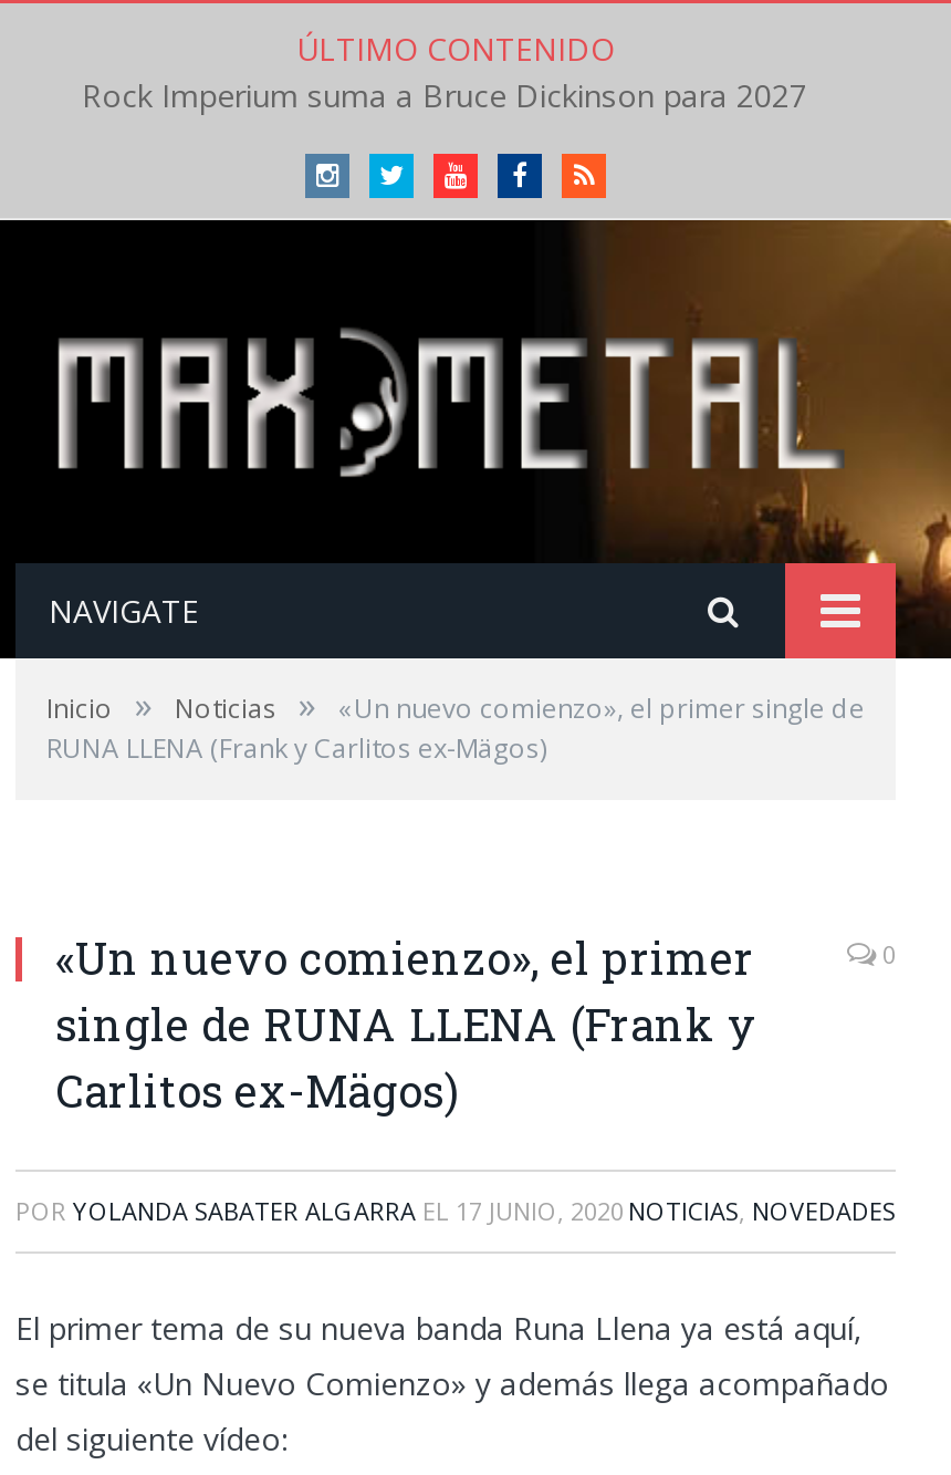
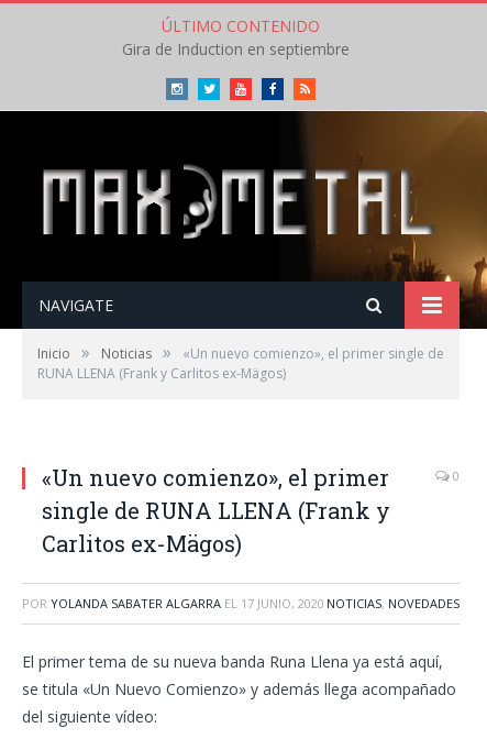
[82,75,807,117] Rock Imperium suma a Bruce Dickinson para 2027 -> [121,39,349,60] Gira de Induction en septiembre

